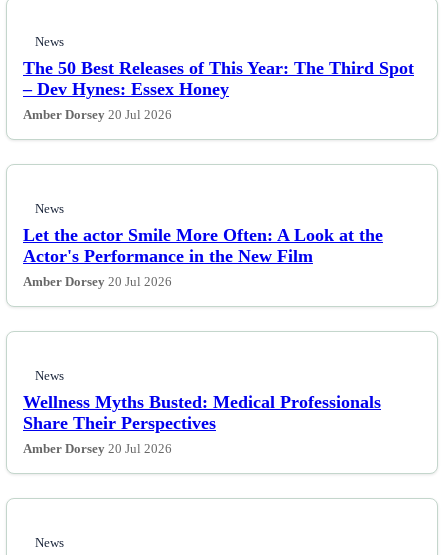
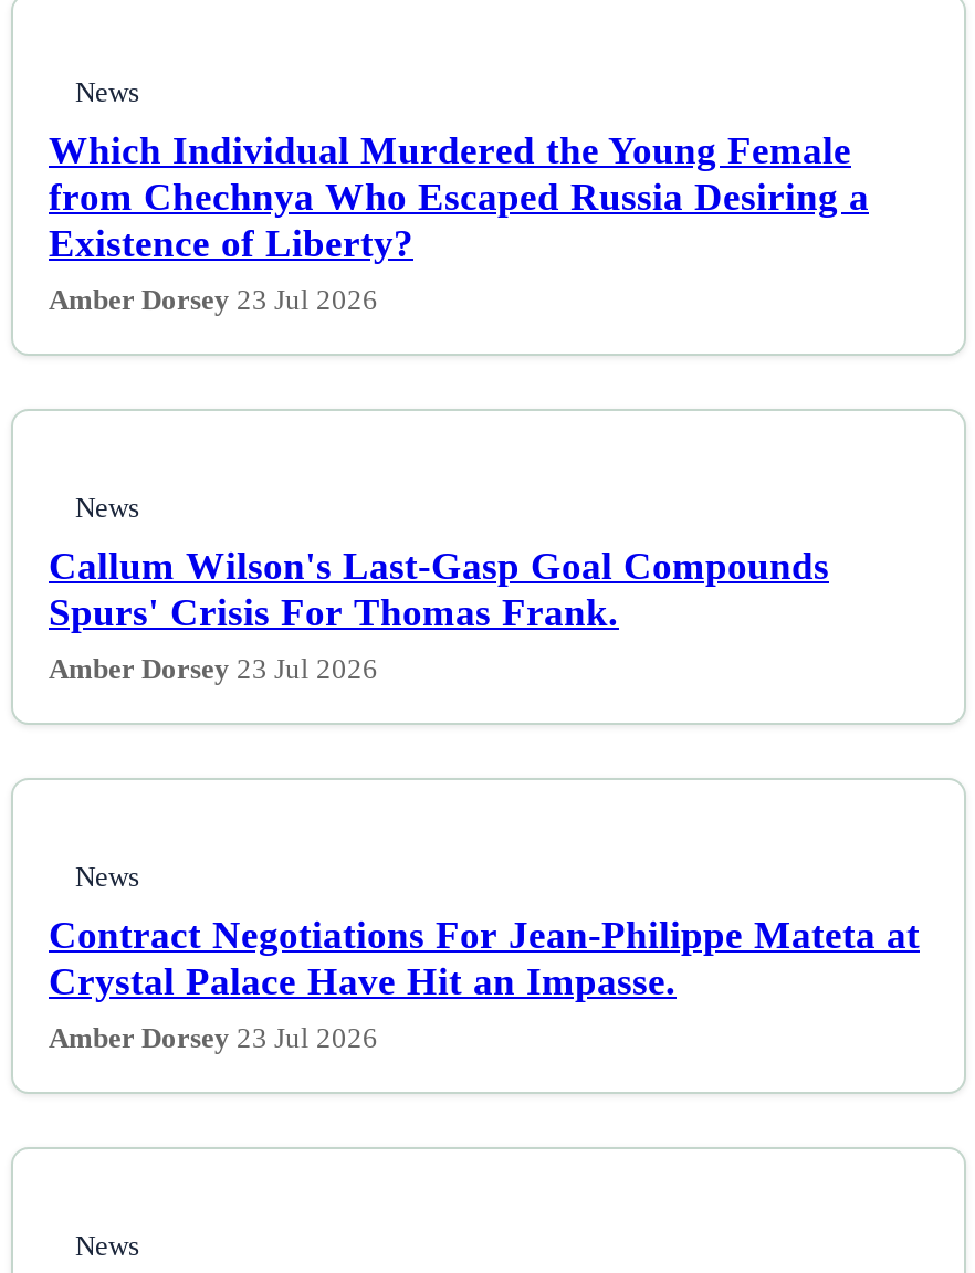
[23,58,414,122] The 50 Best Releases of This Year: The Third Spot | – Dev Hynes: Essex Honey | Amber Dorsey 20 Jul 2026 -> [49,128,869,316] Which Individual Murdered the Young Female | from Chechnya Who Escaped Russia Desiring a | Existence of Liberty? | Amber Dorsey 23 Jul 2026
[23,225,383,289] Let the actor Smile More Often: A Look at the | Actor's Performance in the New Film | Amber Dorsey 20 Jul 2026 -> [49,544,829,685] Callum Wilson's Last-Gasp Goal Compounds | Spurs' Crisis For Thomas Frank. | Amber Dorsey 23 Jul 2026
[23,392,381,456] Wellness Myths Busted: Medical Professionals | Share Their Perspectives | Amber Dorsey 20 Jul 2026 -> [49,913,920,1054] Contract Negotiations For Jean-Philippe Mateta at | Crystal Palace Have Hit an Impasse. | Amber Dorsey 23 Jul 2026

